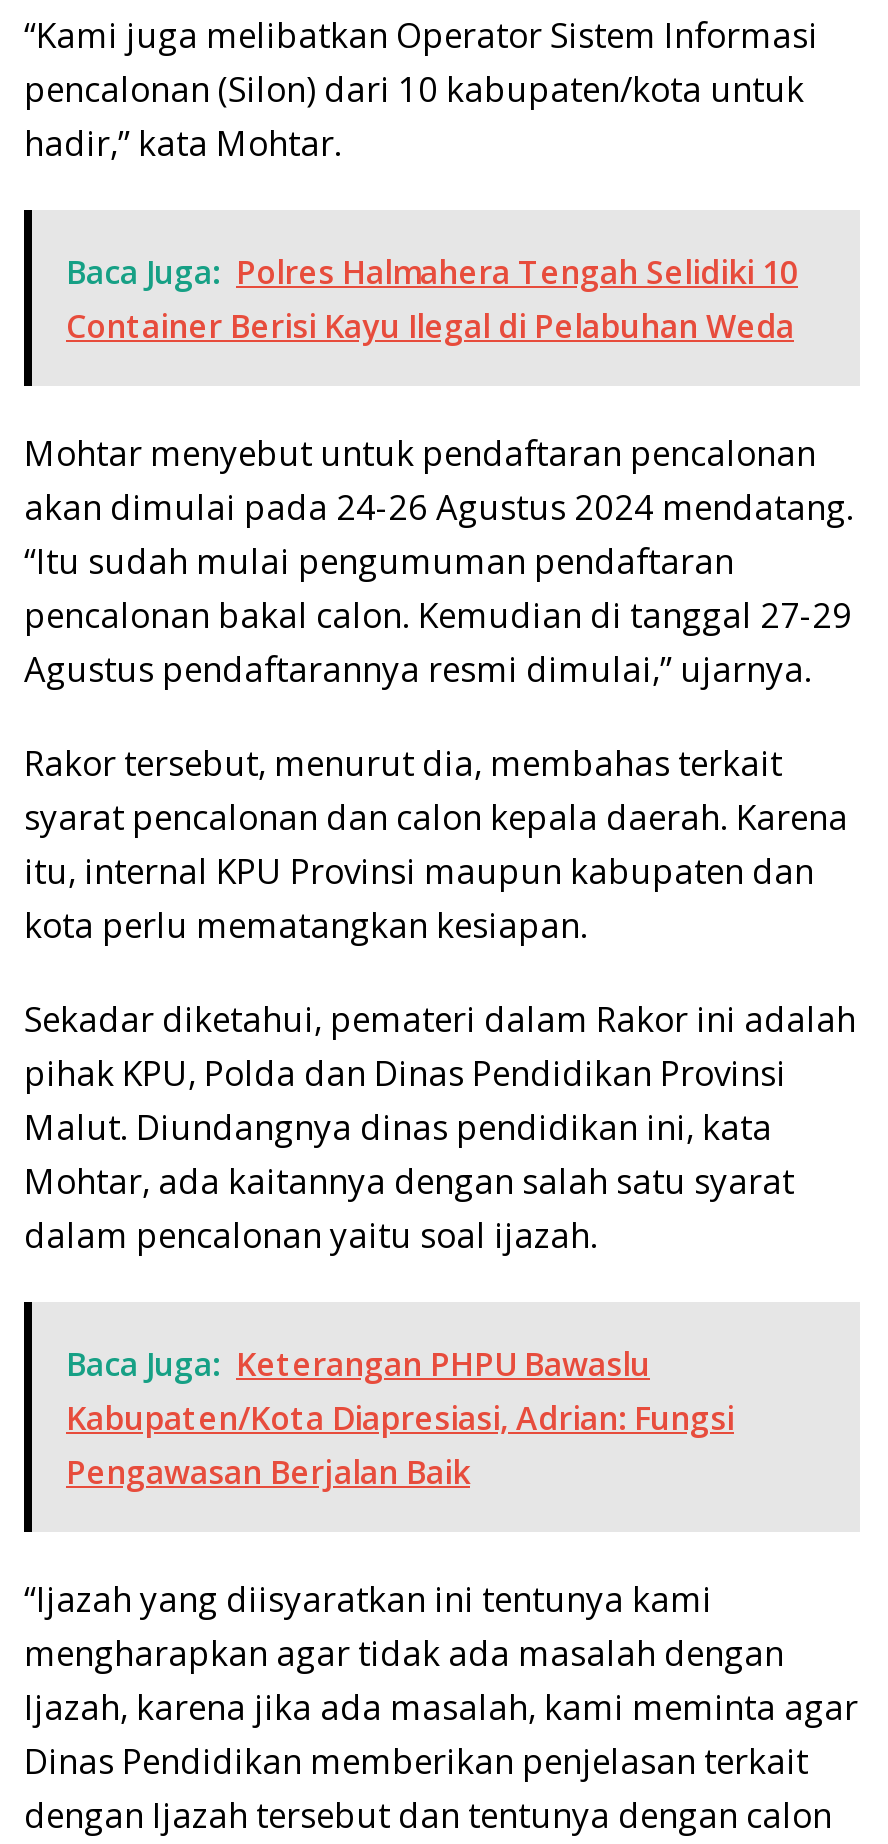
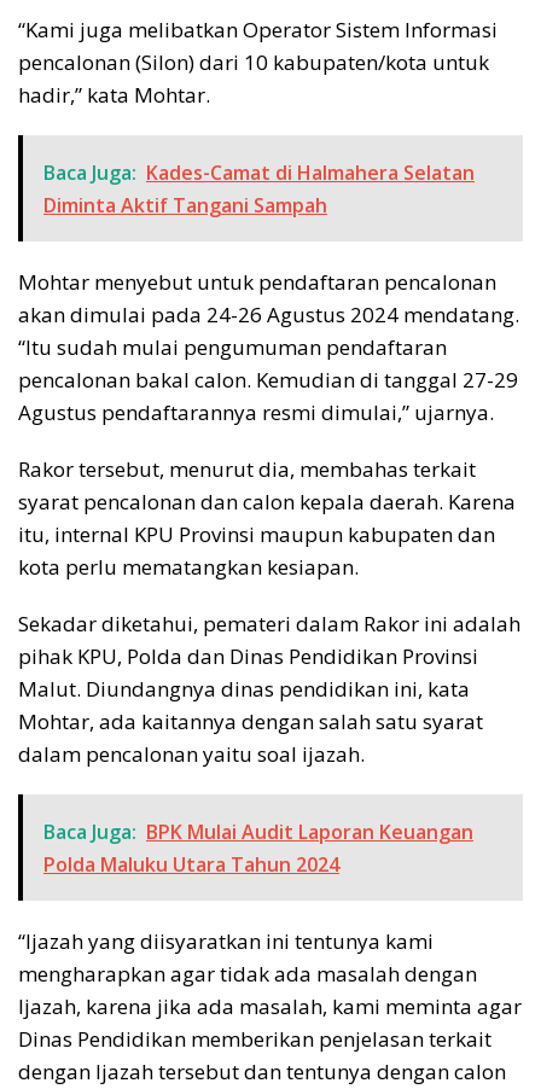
[66,250,798,348] Baca Juga: Polres Halmahera Tengah Selidiki 10 | Container Berisi Kayu Ilegal di Pelabuhan Weda -> [43,159,475,219] Baca Juga: Kades-Camat di Halmahera Selatan | Diminta Aktif Tangani Sampah
[66,1342,734,1494] Baca Juga: Keterangan PHPU Bawaslu | Kabupaten/Kota Diapresiasi, Adrian: Fungsi | Pengawasan Berjalan Baik -> [43,819,473,878] Baca Juga: BPK Mulai Audit Laporan Keuangan | Polda Maluku Utara Tahun 2024

